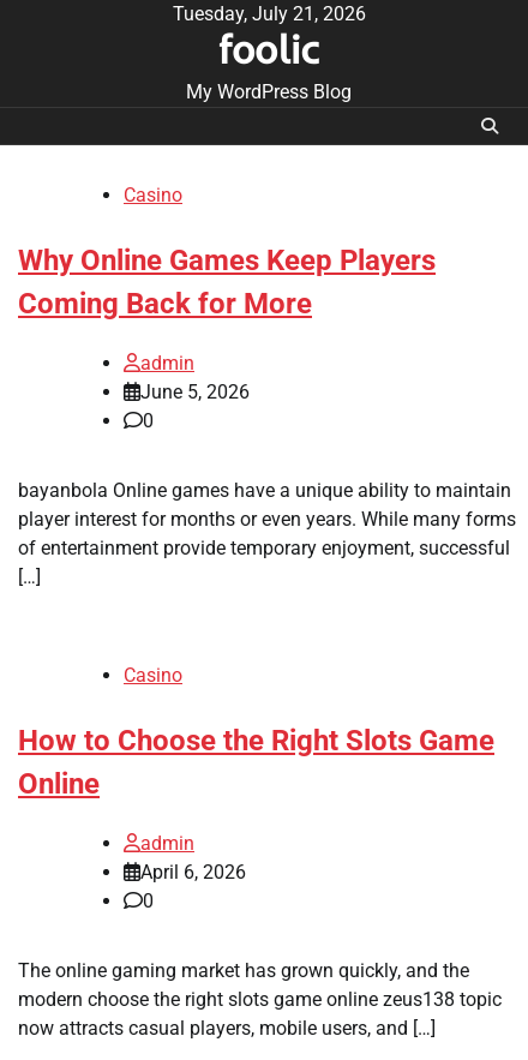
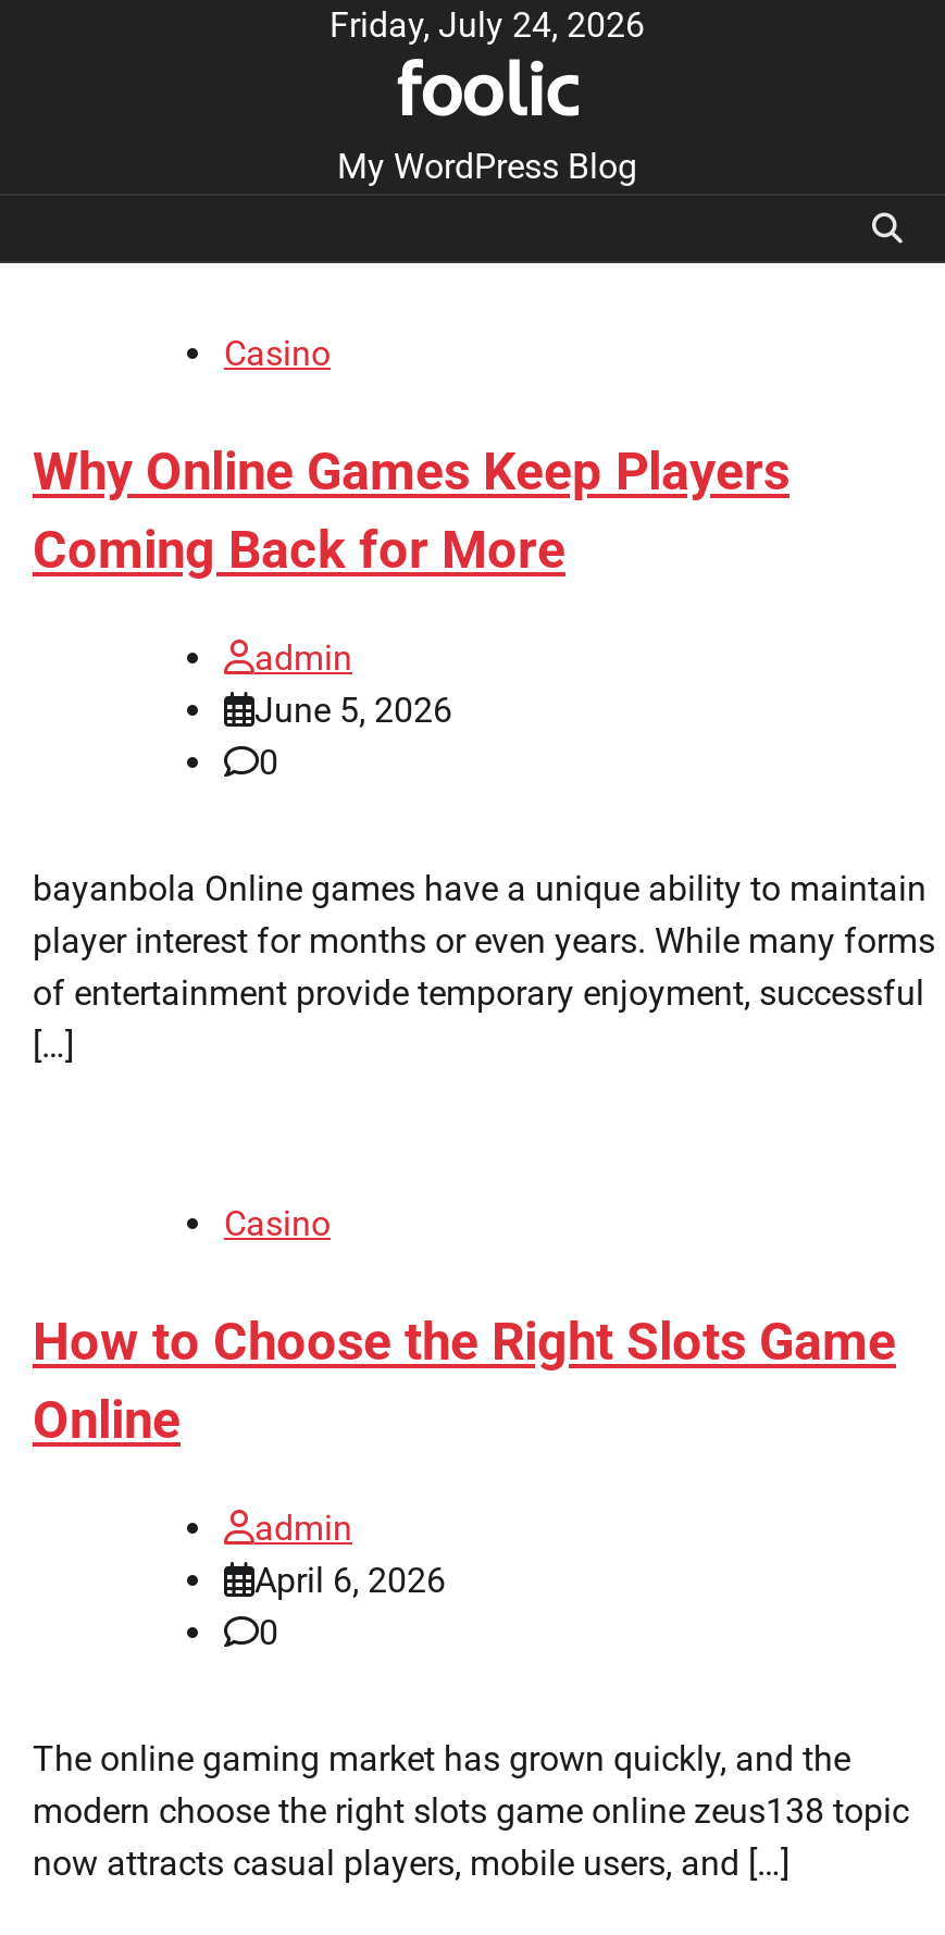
[172,2,365,25] Tuesday, July 21, 2026 -> [329,4,645,46] Friday, July 24, 2026

